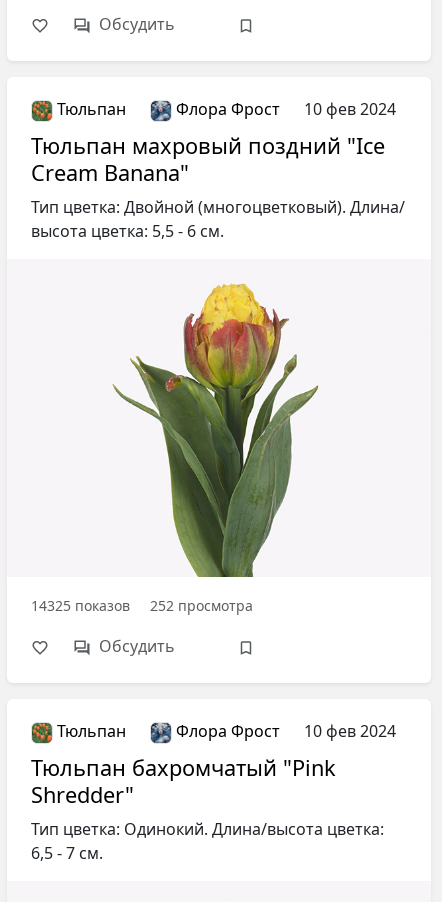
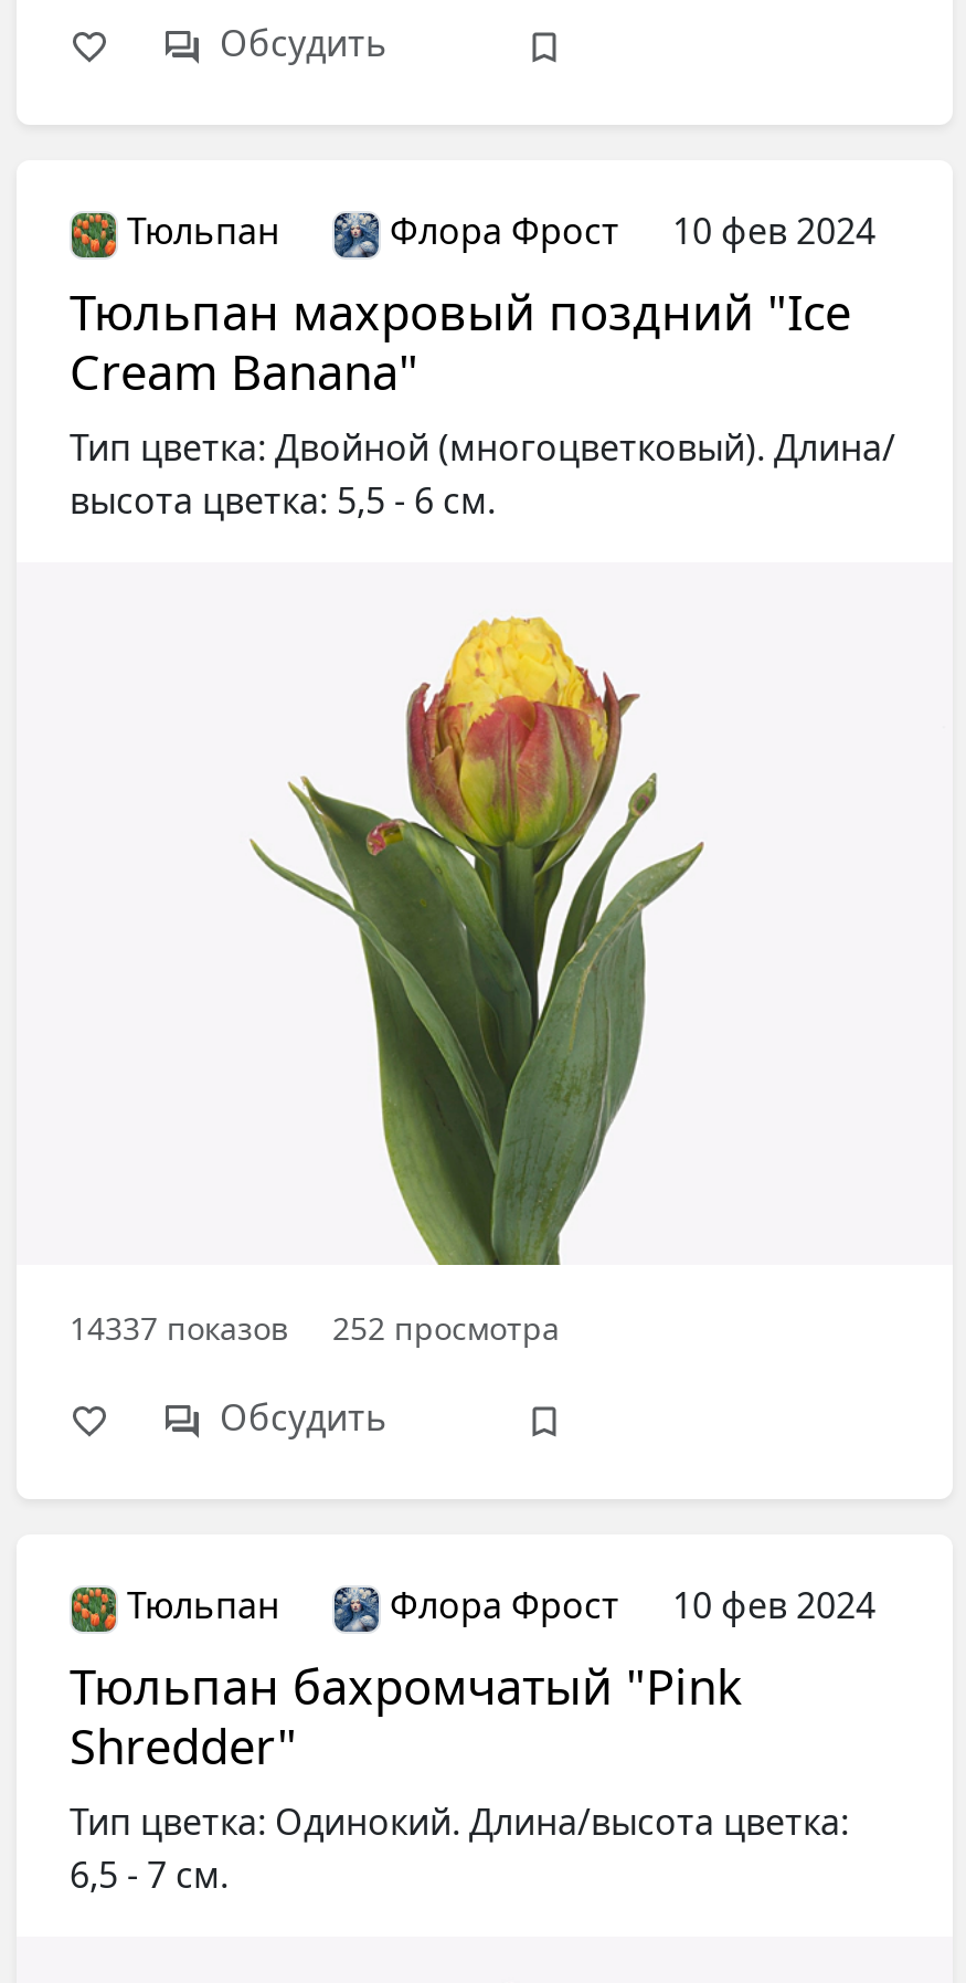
[31,596,253,615] 14325 показов 252 просмотра -> [70,1307,560,1349] 14337 показов 252 просмотра

